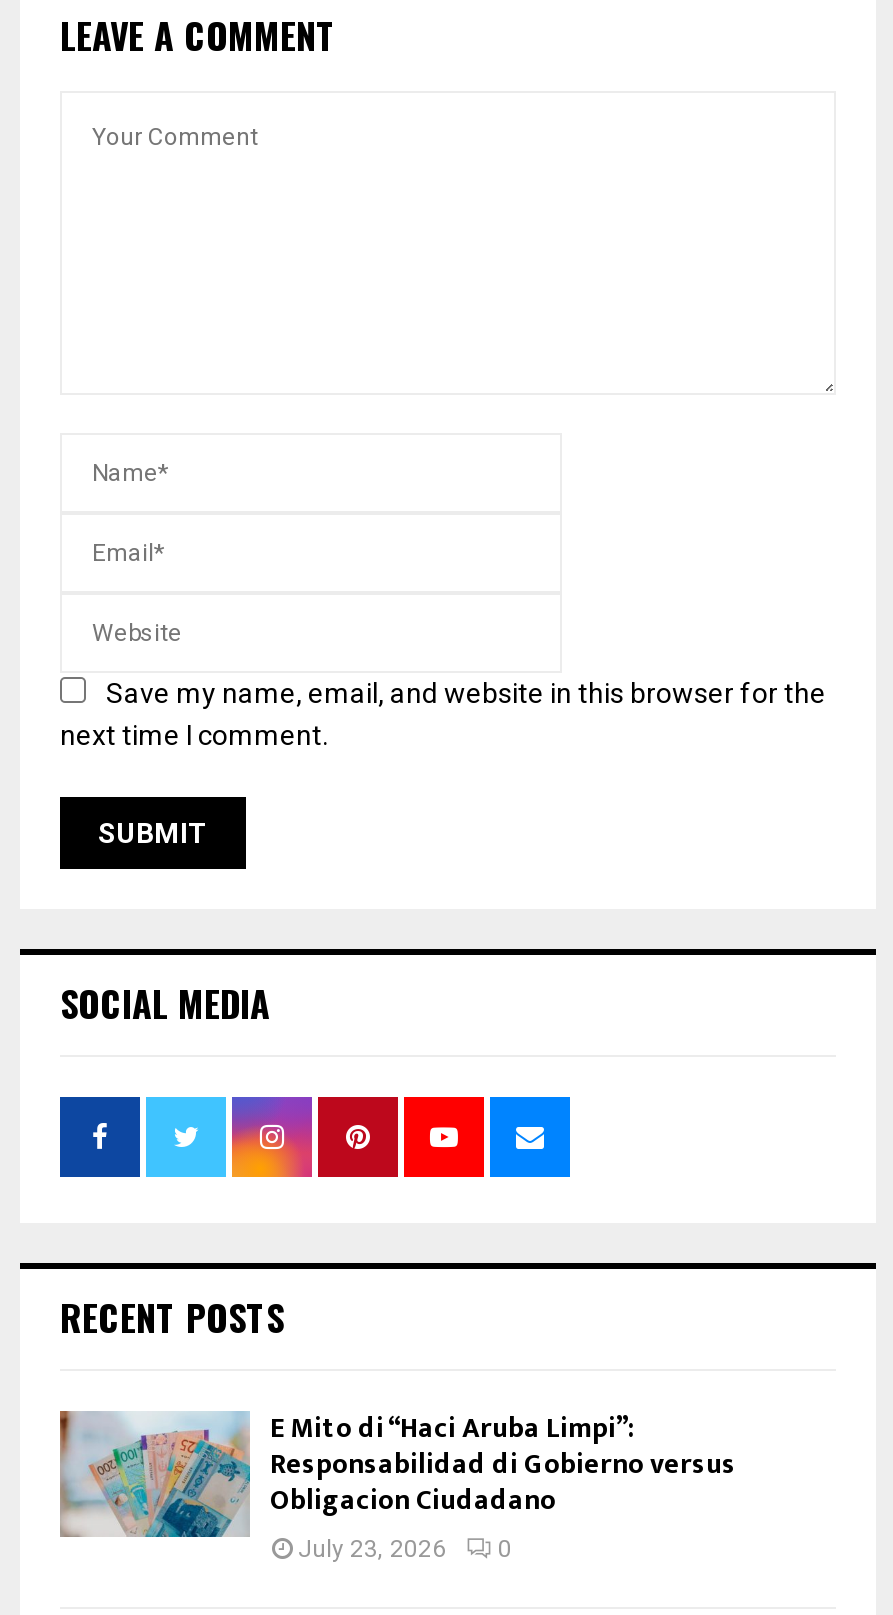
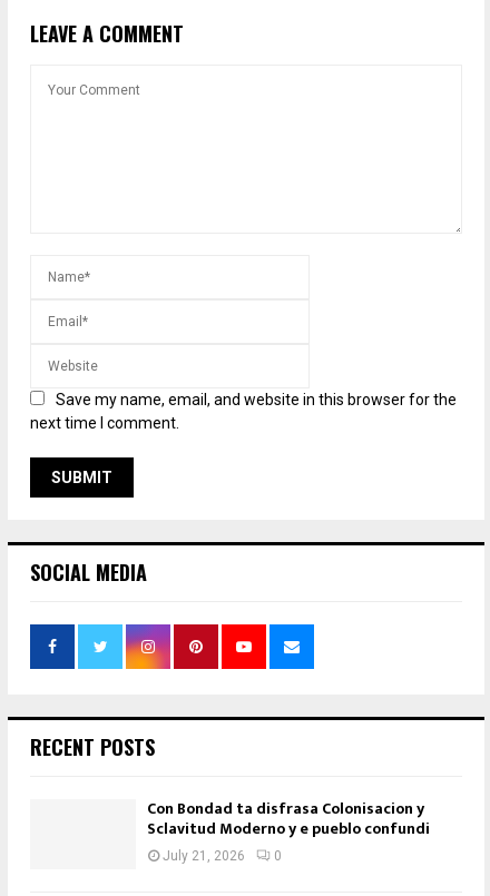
[58,1409,242,1539] [image] -> none
[270,1405,736,1563] E Mito di “Haci Aruba Limpi”: | Responsabilidad di Gobierno versus | Obligacion Ciudadano | July 23, 2026 -> [147,796,430,864] Con Bondad ta disfrasa Colonisacion y | Sclavitud Moderno y e pueblo confundi | July 21, 2026

